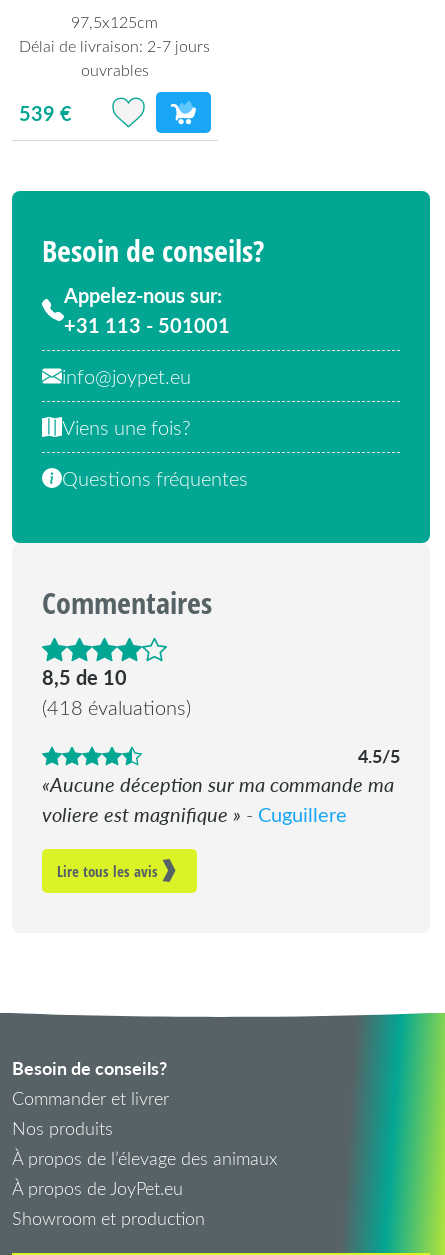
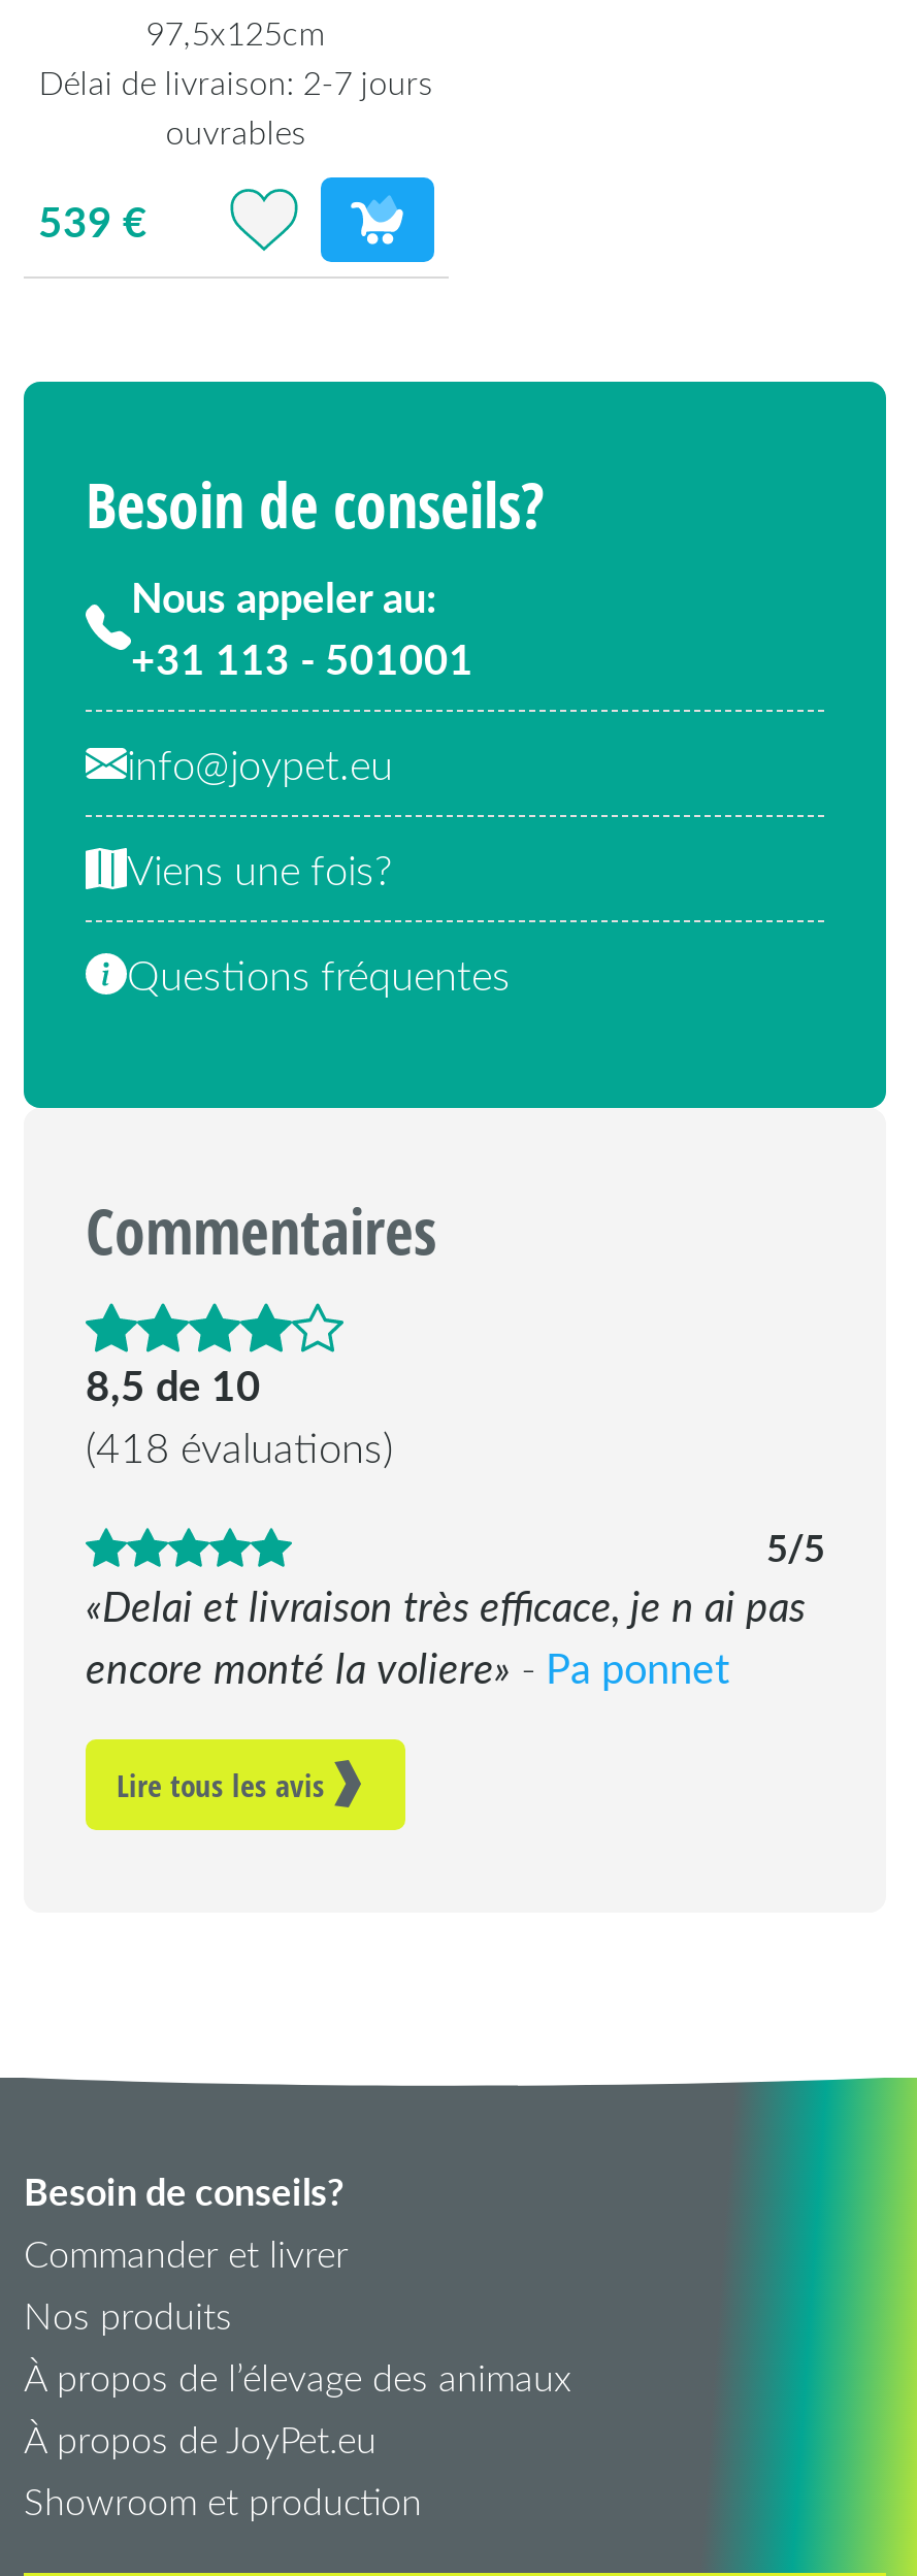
[64,281,222,309] Appelez-nous sur: -> [131,567,436,625] Nous appeler au:
[42,743,400,827] 4.5/5 | Aucune déception sur ma commande ma | voliere est magnifique - Cuguillere -> [86,1521,824,1694] 5/5 | Delai et livraison très efficace, je n ai pas | encore monté la voliere - Pa ponnet

